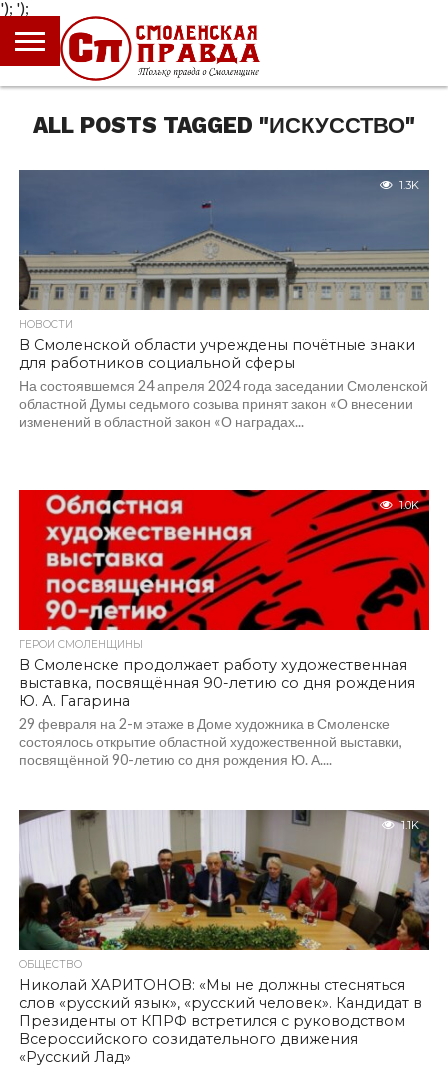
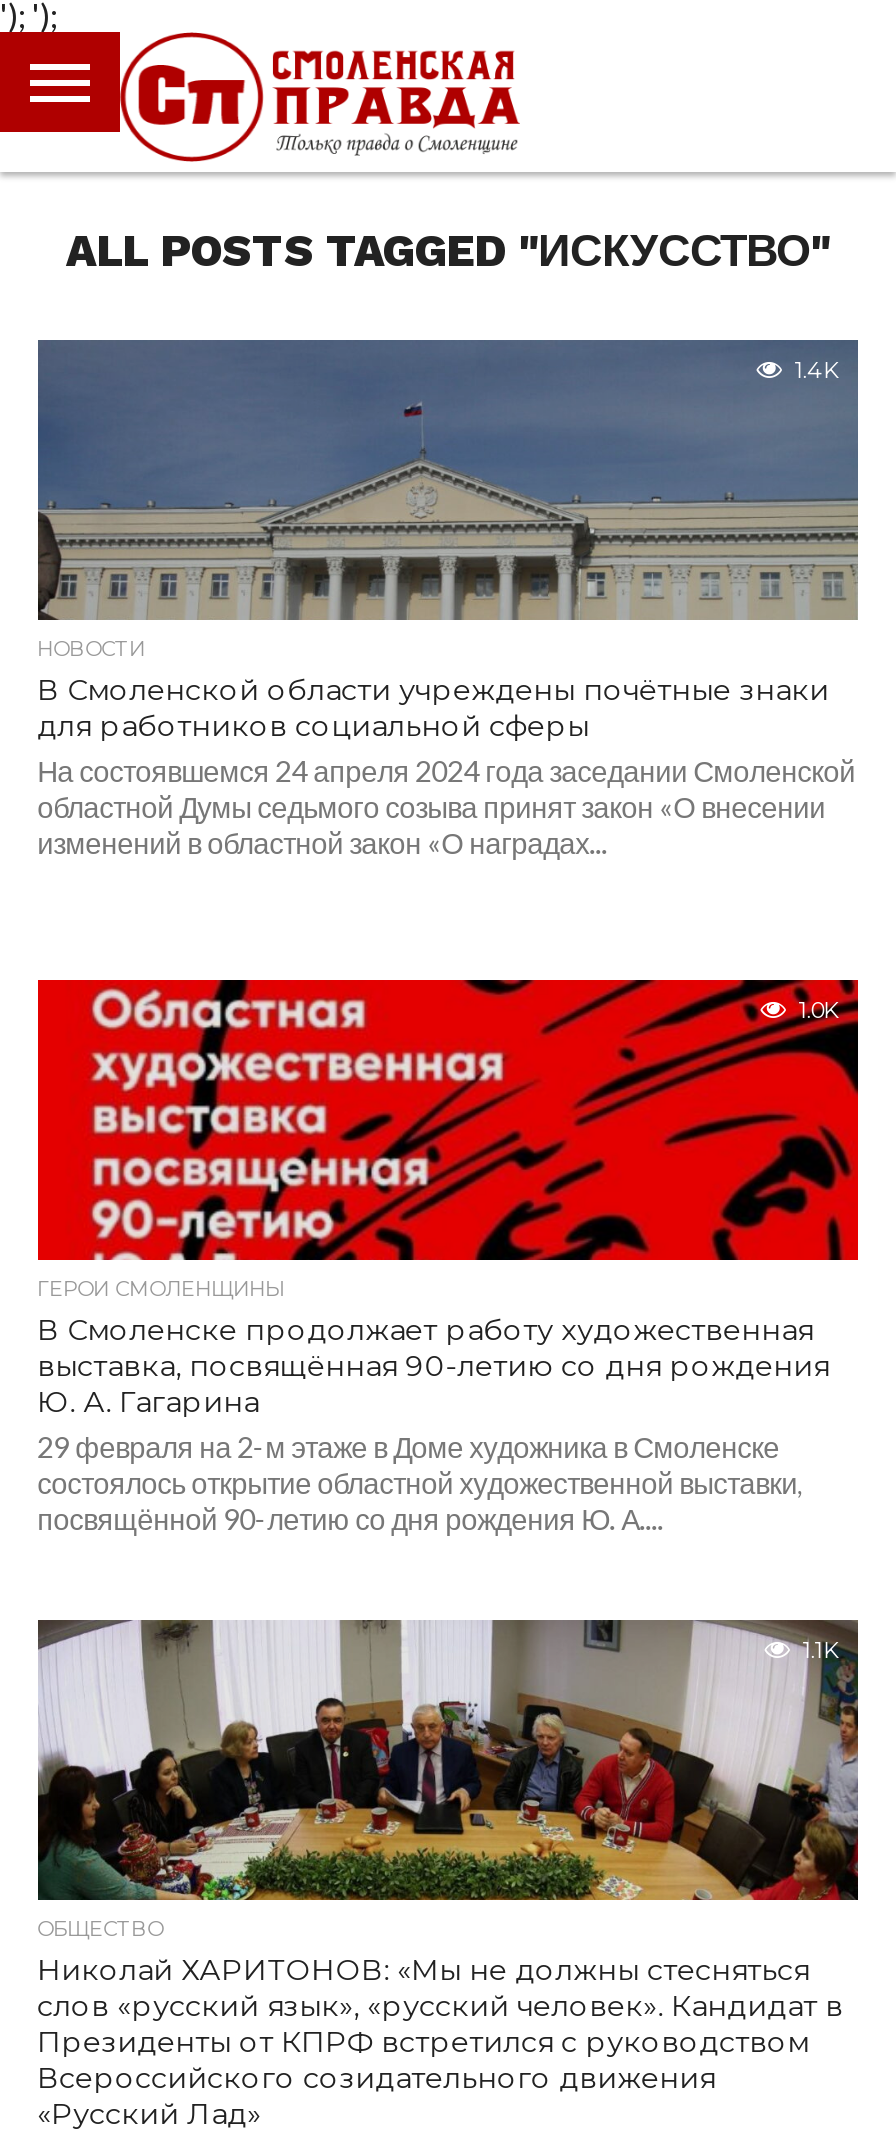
[399,178,419,192] 1.3K -> [795,356,839,384] 1.4K

